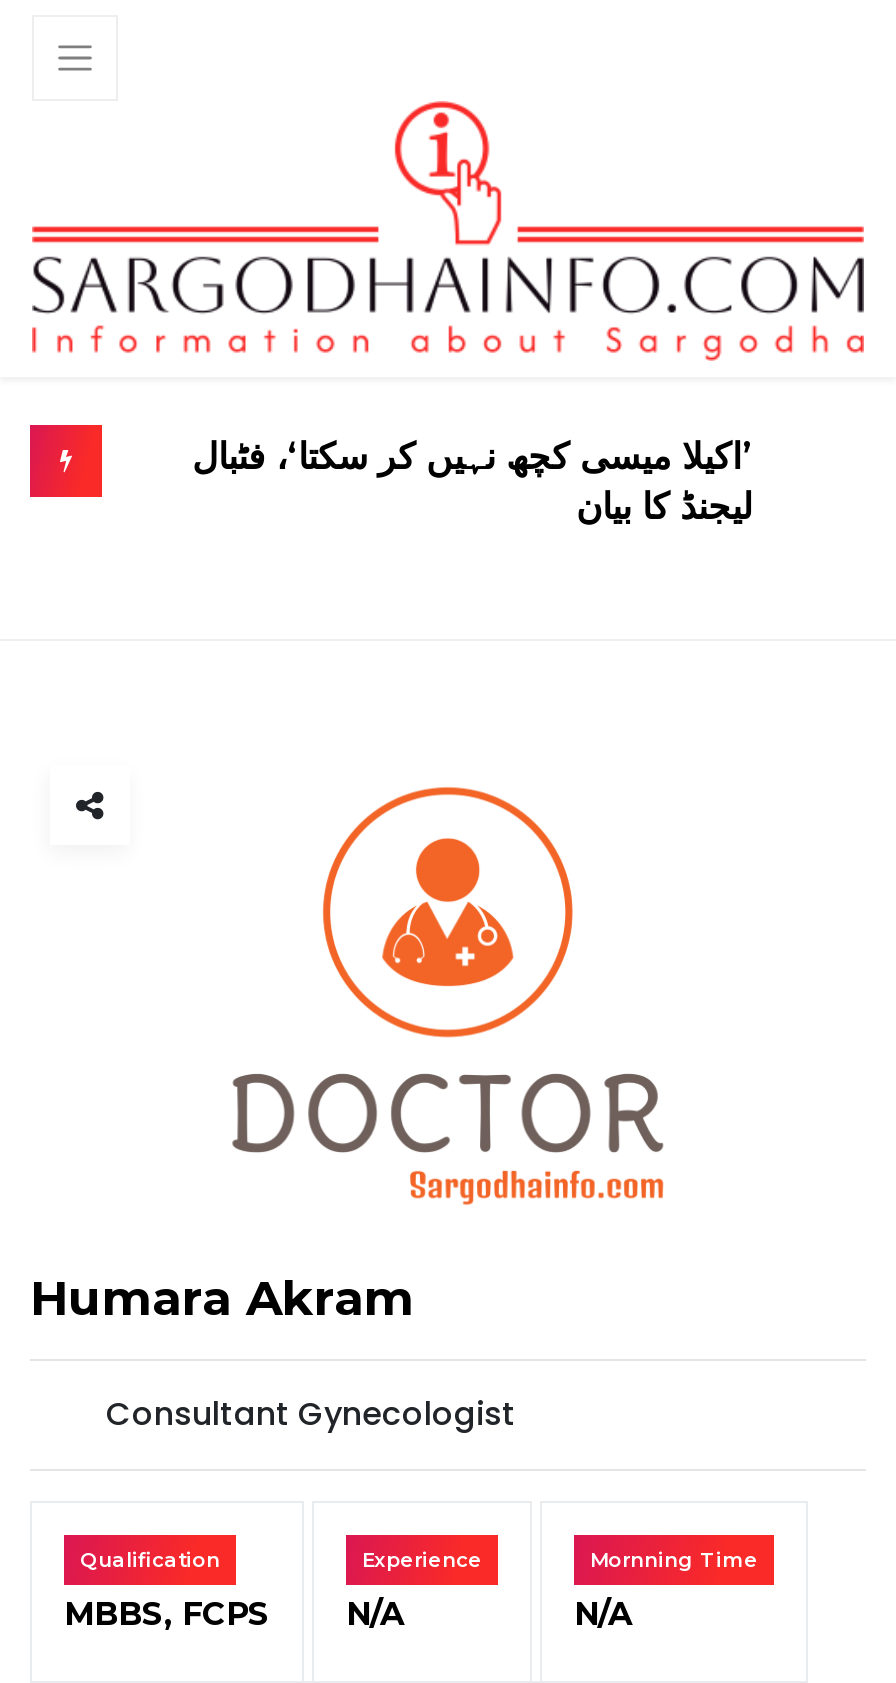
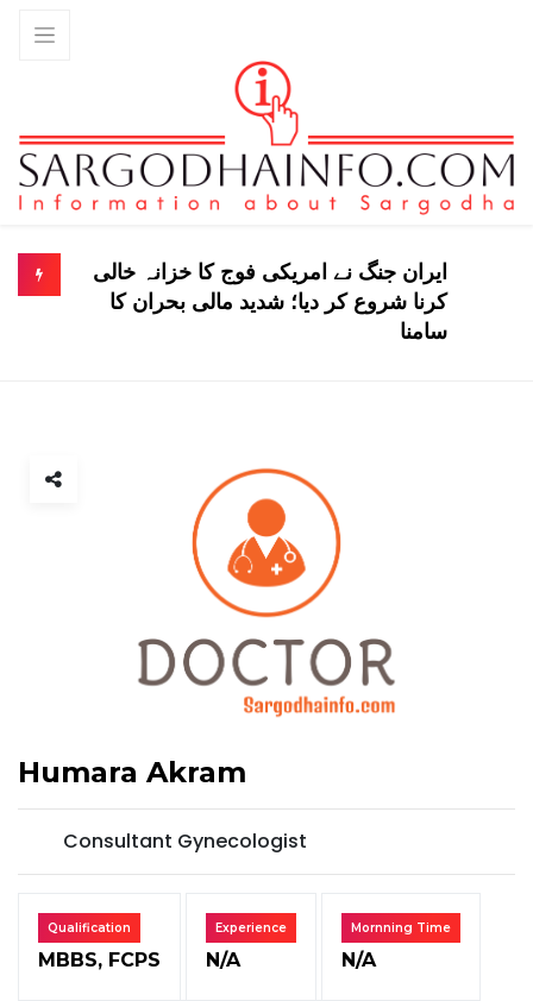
[192,435,752,529] ’اکیلا میسی کچھ نہیں کر سکتا‘، فٹبال | لیجنڈ کا بیان -> [93,259,447,345] ایران جنگ نے امریکی فوج کا خزانہ خالی | کرنا شروع کر دیا؛ شدید مالی بحران کا | سامنا

